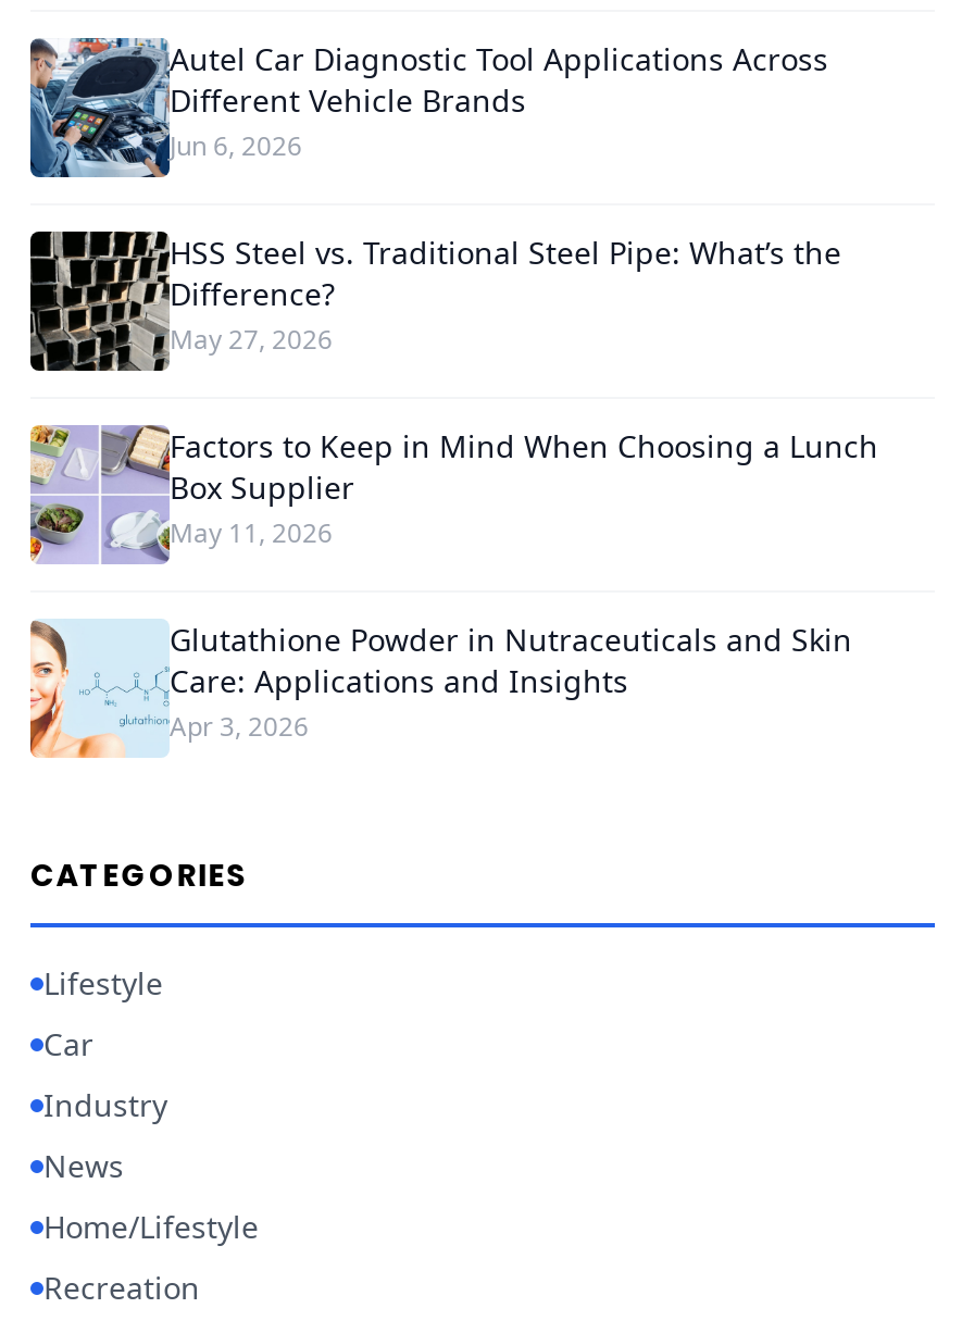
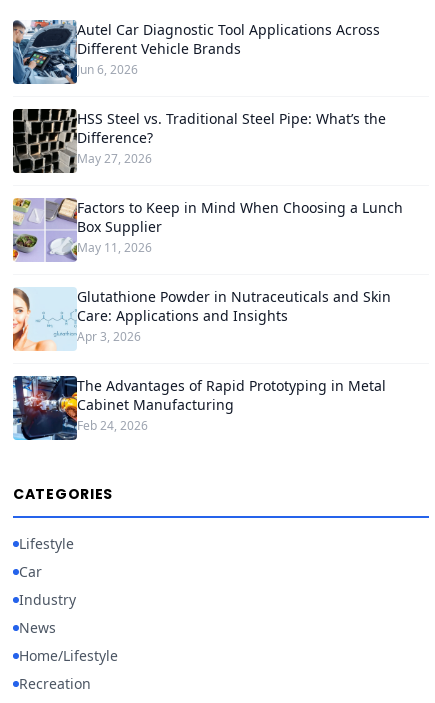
none -> [12,375,386,441] [image] | The Advantages of Rapid Prototyping in Metal | Cabinet Manufacturing | Feb 24, 2026

